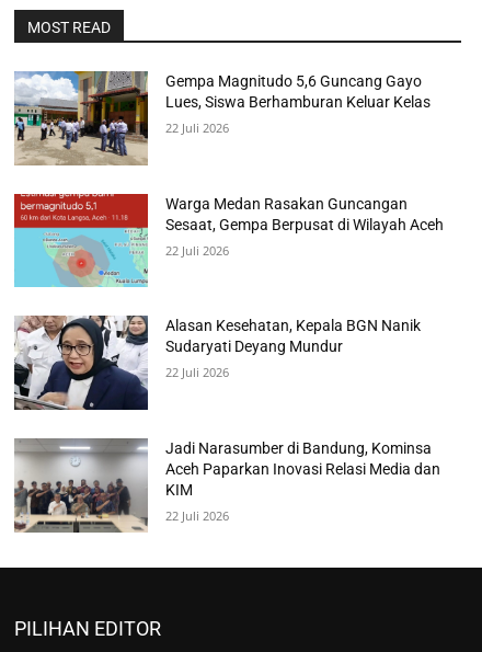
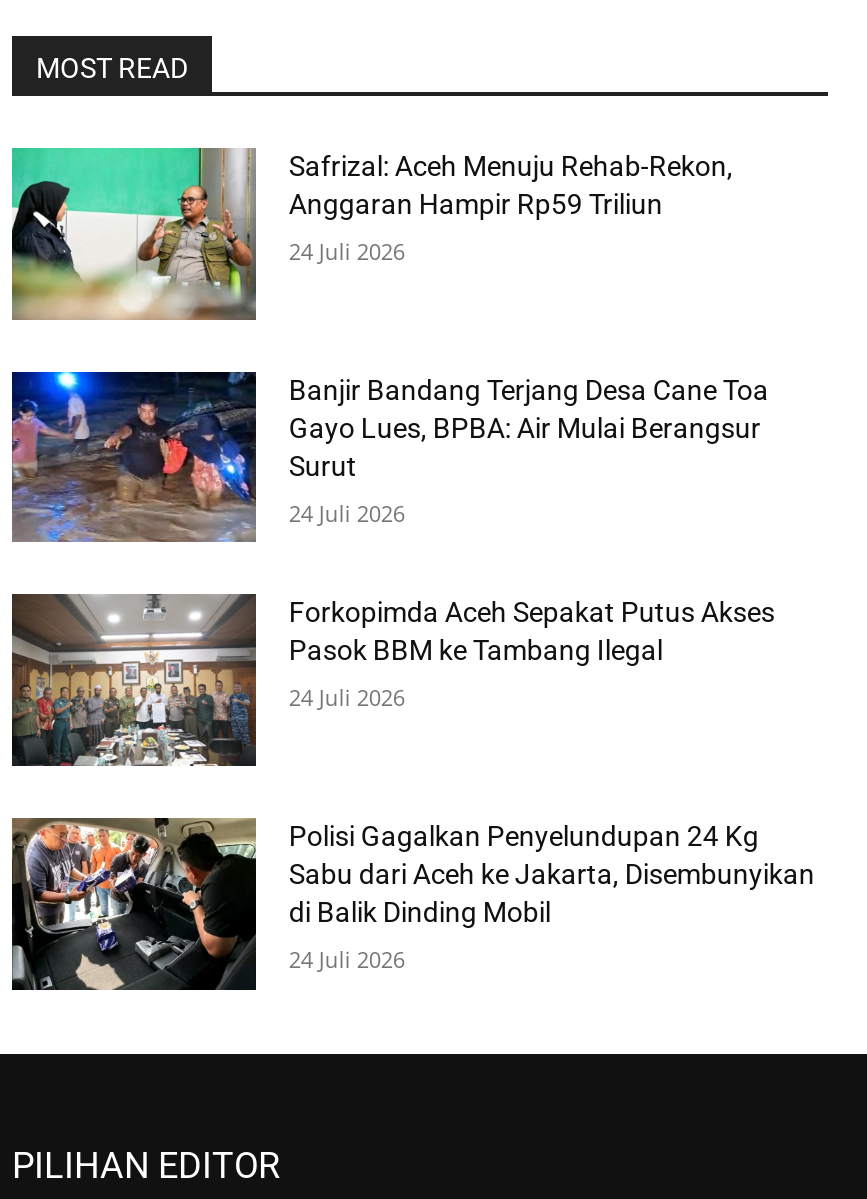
[13,70,431,165] [image] | Gempa Magnitudo 5,6 Guncang Gayo | Lues, Siswa Berhamburan Keluar Kelas -> [10,146,733,320] [image] | Safrizal: Aceh Menuju Rehab-Rekon, | Anggaran Hampir Rp59 Triliun
[166,119,229,136] 22 Juli 2026 -> [289,236,405,266] 24 Juli 2026
[13,193,444,288] [image] | Warga Medan Rasakan Guncangan | Sesaat, Gempa Berpusat di Wilayah Aceh -> [10,370,769,544] [image] | Banjir Bandang Terjang Desa Cane Toa | Gayo Lues, BPBA: Air Mulai Berangsur | Surut
[166,242,229,258] 22 Juli 2026 -> [289,497,405,527] 24 Juli 2026
[14,316,421,411] [image] | Alasan Kesehatan, Kepala BGN Nanik | Sudaryati Deyang Mundur -> [10,592,775,768] [image] | Forkopimda Aceh Sepakat Putus Akses | Pasok BBM ke Tambang Ilegal
[166,364,229,381] 22 Juli 2026 -> [289,683,405,713] 24 Juli 2026
[13,438,441,534] [image] | Jadi Narasumber di Bandung, Kominsa | Aceh Paparkan Inovasi Relasi Media dan | KIM -> [10,818,815,992] [image] | Polisi Gagalkan Penyelundupan 24 Kg | Sabu dari Aceh ke Jakarta, Disembunyikan | di Balik Dinding Mobil
[166,507,229,524] 22 Juli 2026 -> [289,944,405,974] 24 Juli 2026

